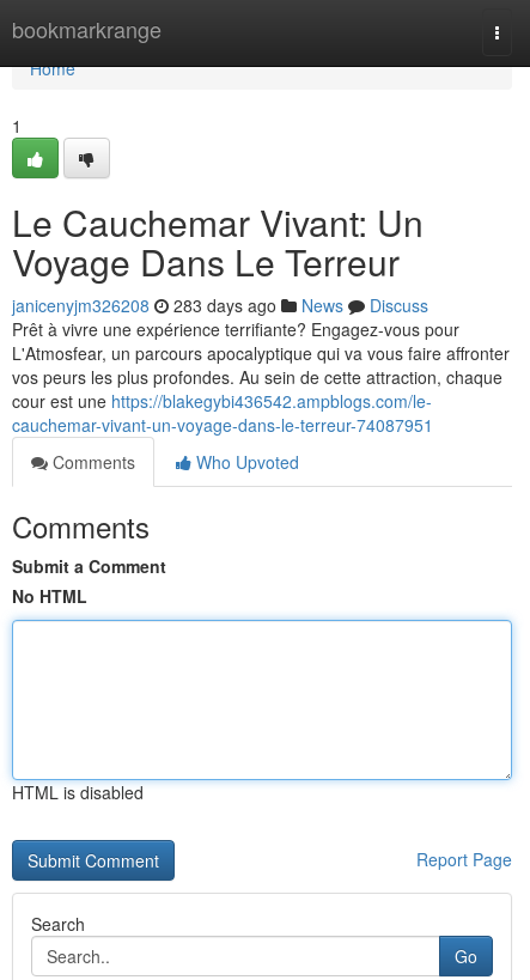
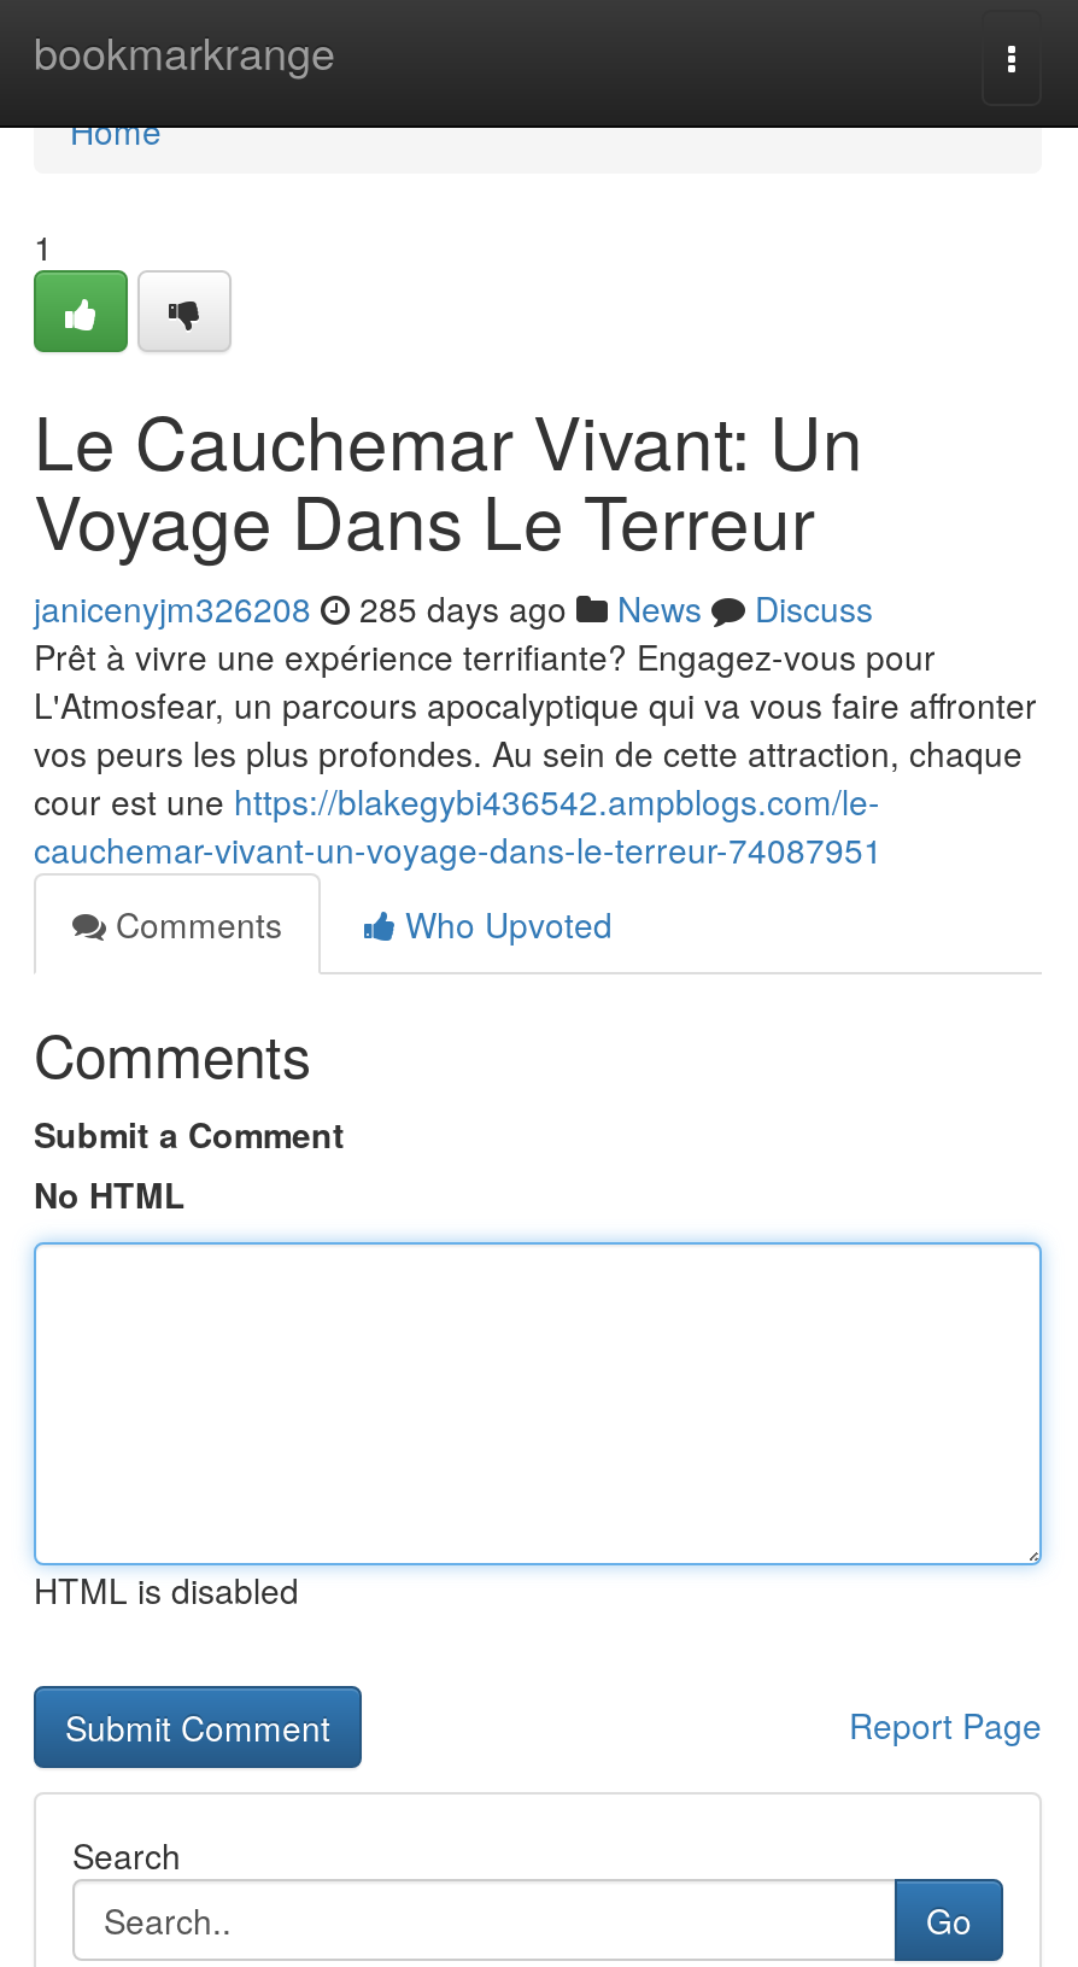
[12,293,428,317] janicenyjm326208 283 days ago News Discuss -> [34,584,873,632] janicenyjm326208 285 days ago News Discuss

